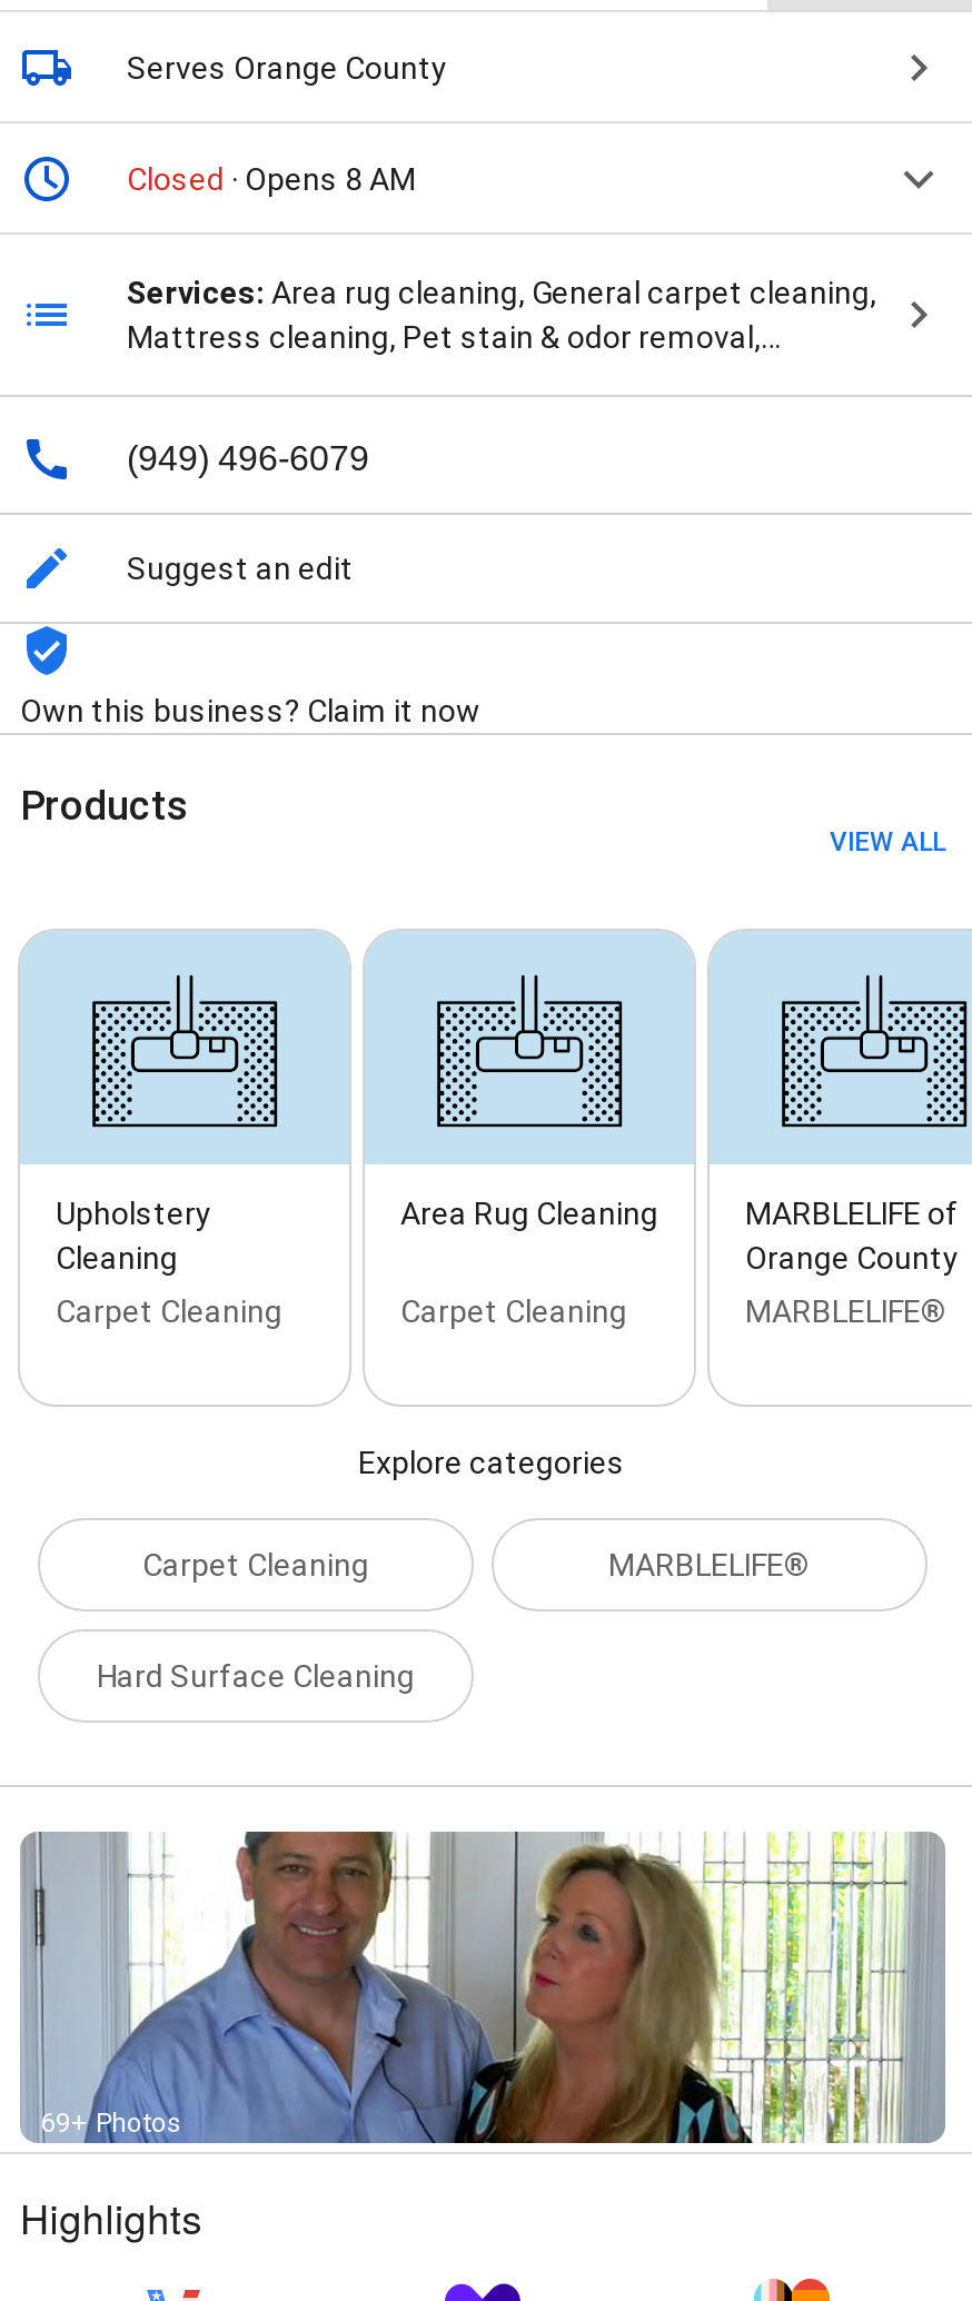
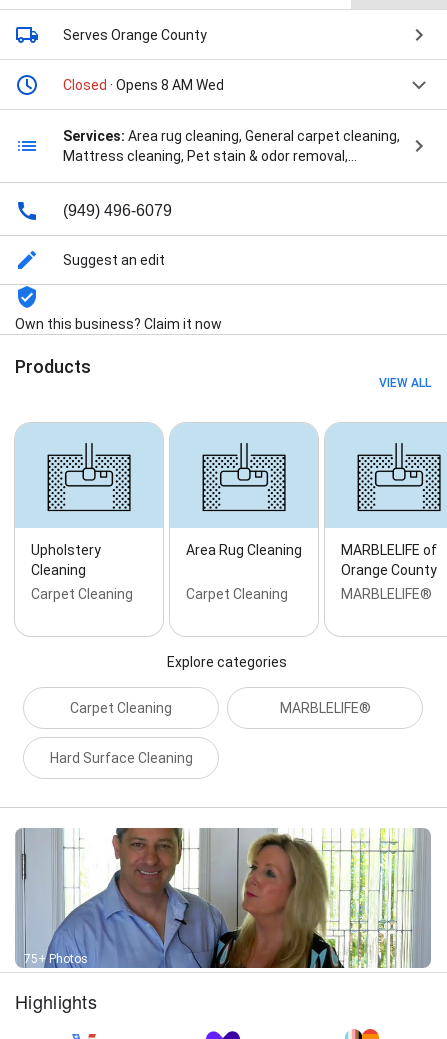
[127,162,416,197] Closed · Opens 8 AM -> [63,77,224,93] Closed · Opens 8 AM Wed
[40,2108,182,2139] 69+ Photos -> [24,952,88,966] 75+ Photos

